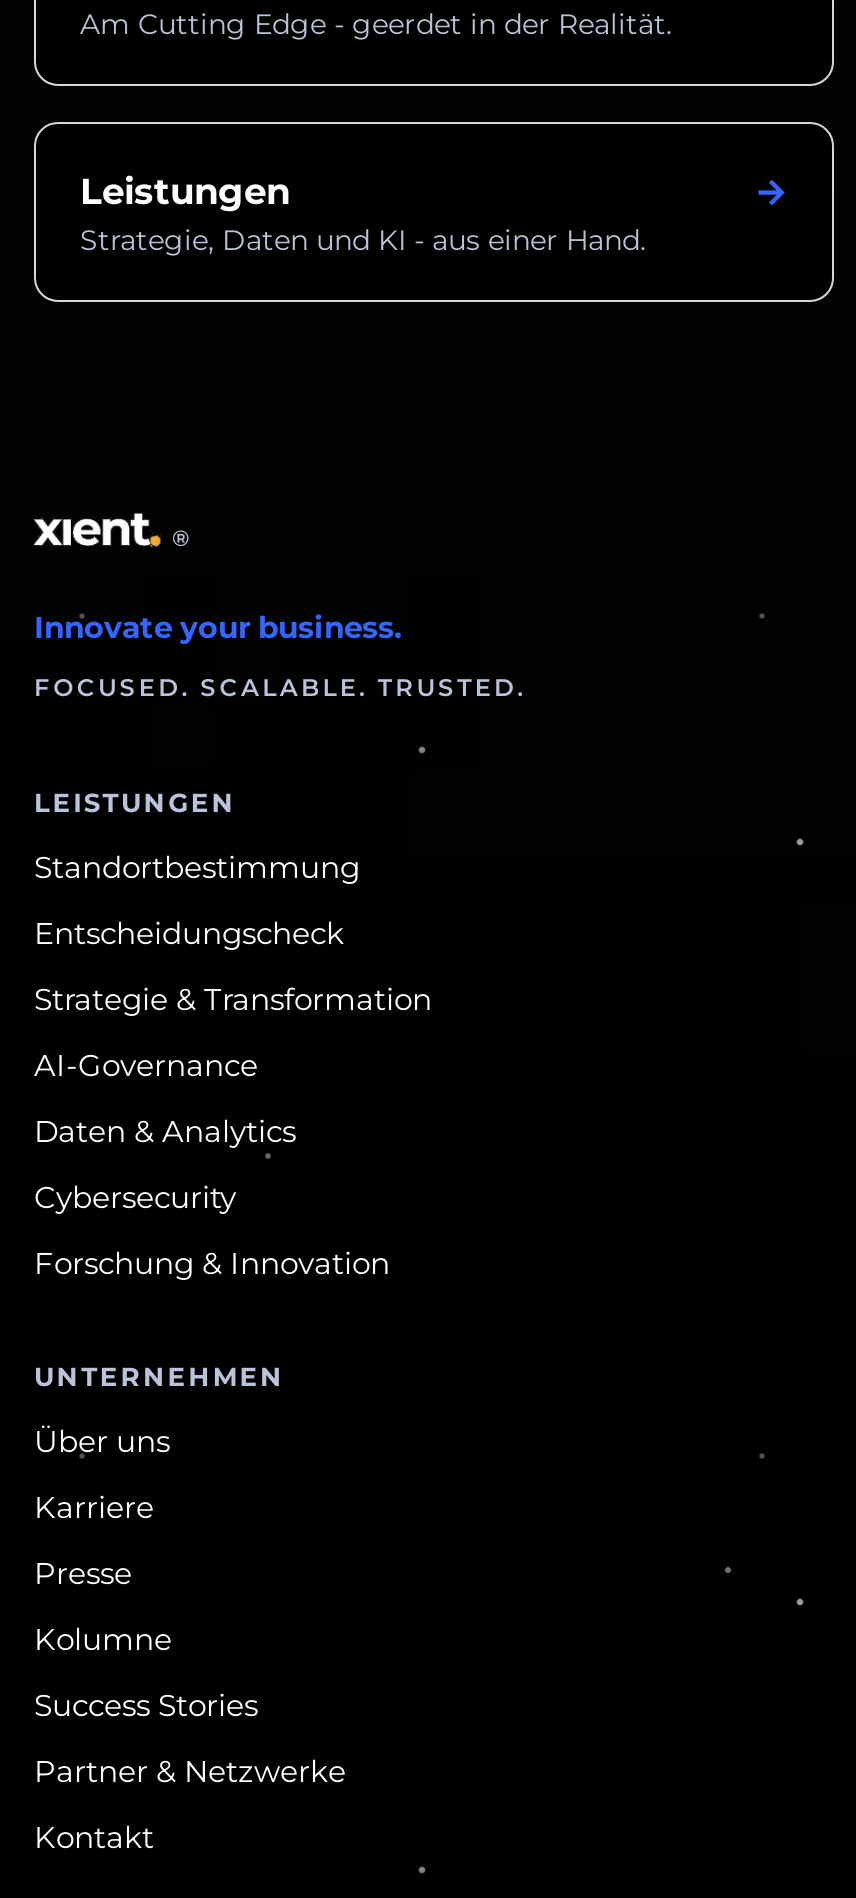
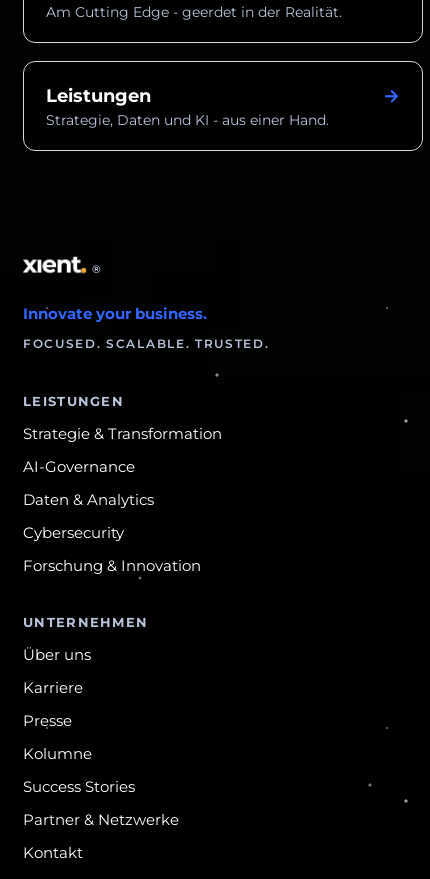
[34,849,360,953] Standortbestimmung | Entscheidungscheck -> none

